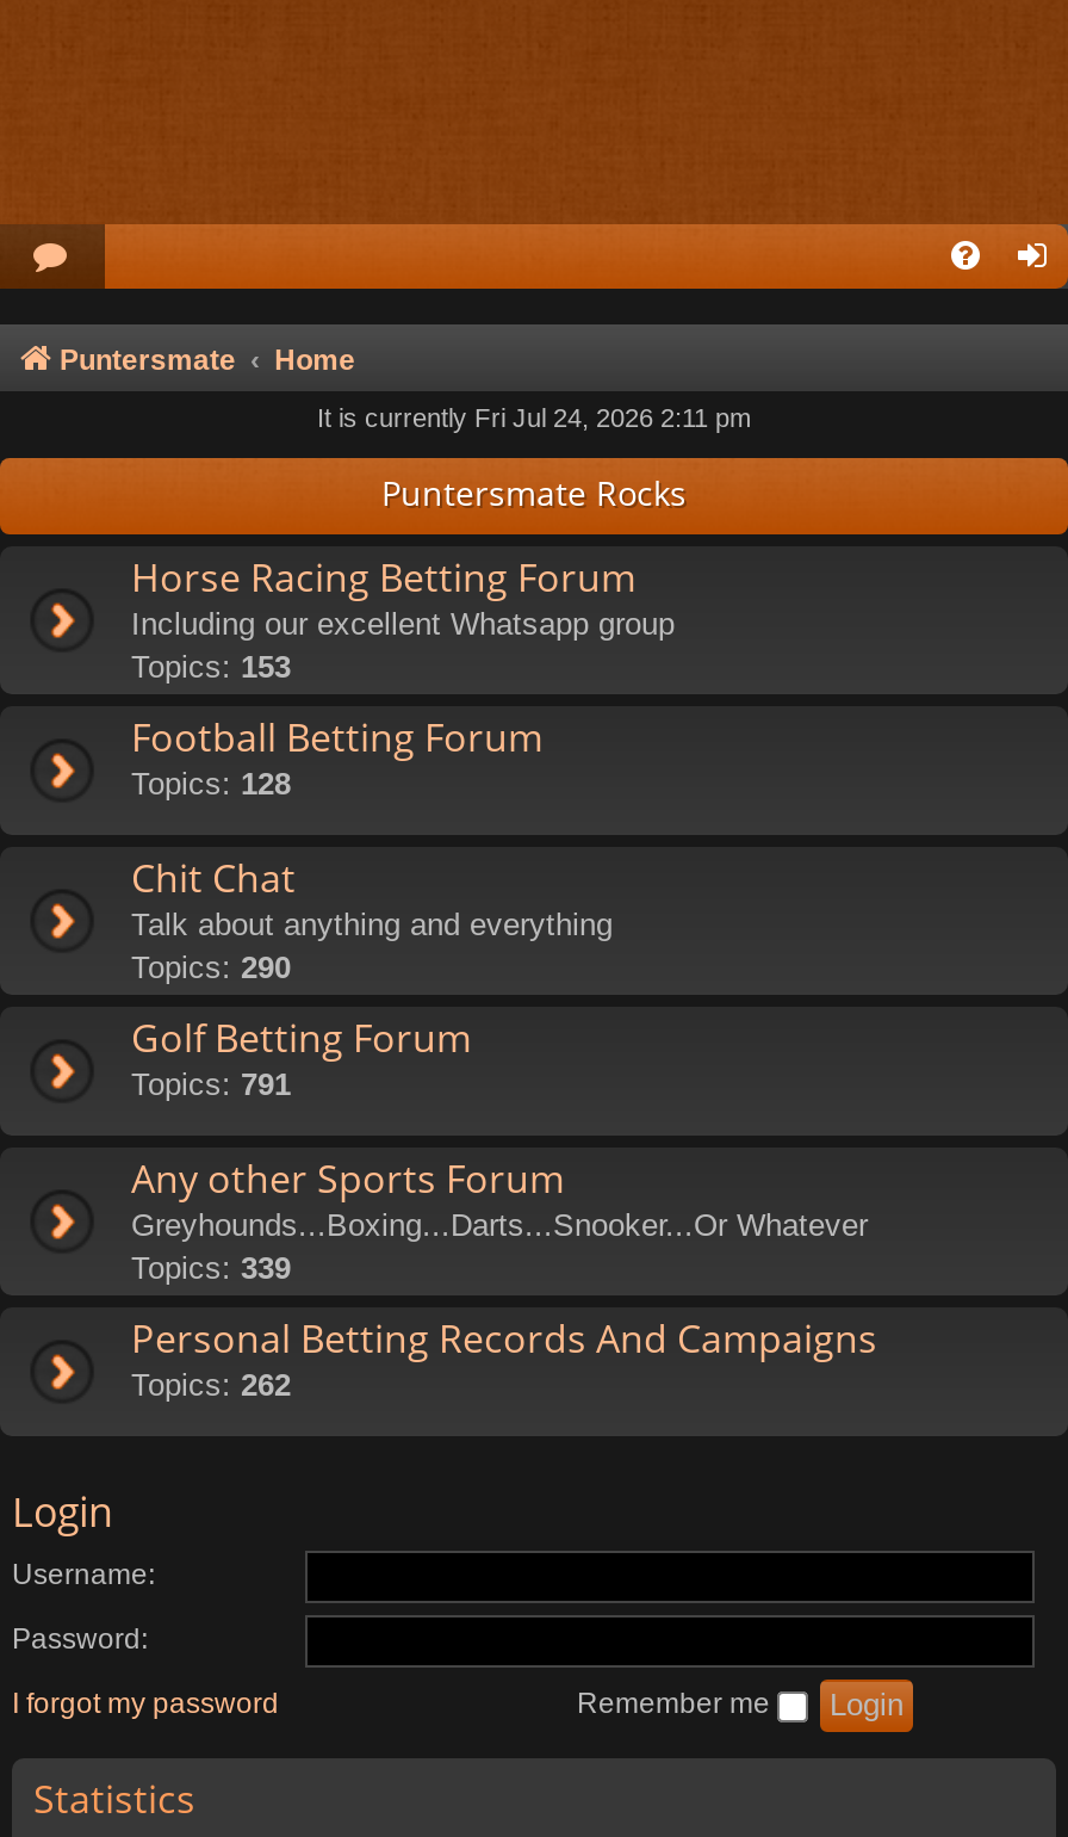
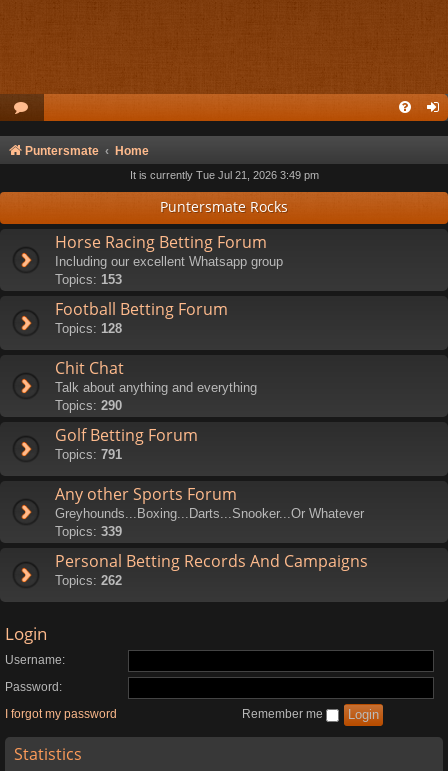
[317,403,751,432] It is currently Fri Jul 24, 2026 2:11 pm -> [129,169,318,181] It is currently Tue Jul 21, 2026 3:49 pm

